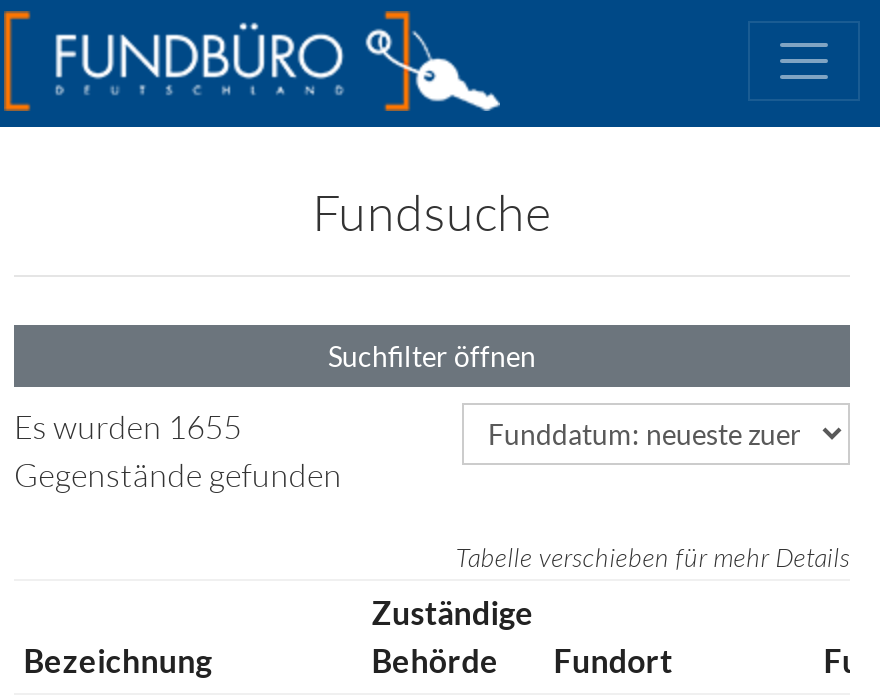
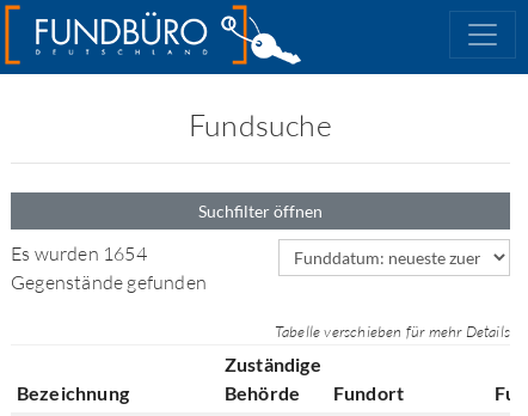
[14,407,242,447] Es wurden 1655 -> [11,241,147,265] Es wurden 1654

